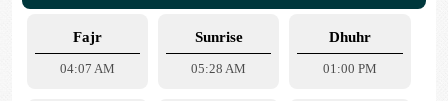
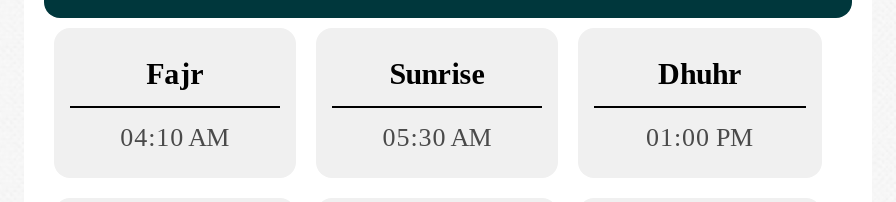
[60,61,115,76] 04:07 AM -> [120,122,230,152] 04:10 AM
[191,61,246,76] 05:28 AM -> [383,122,493,152] 05:30 AM

